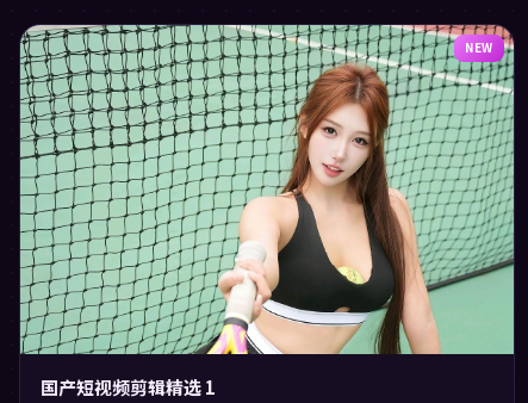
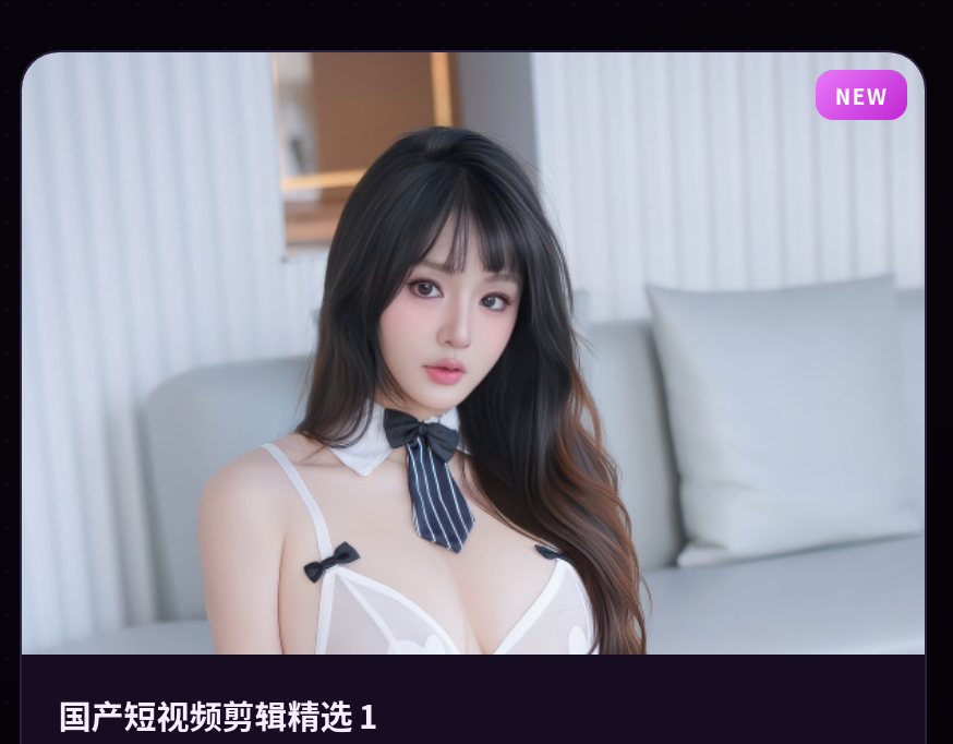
[19,24,514,355] [image] -> [22,50,925,657] [image]

